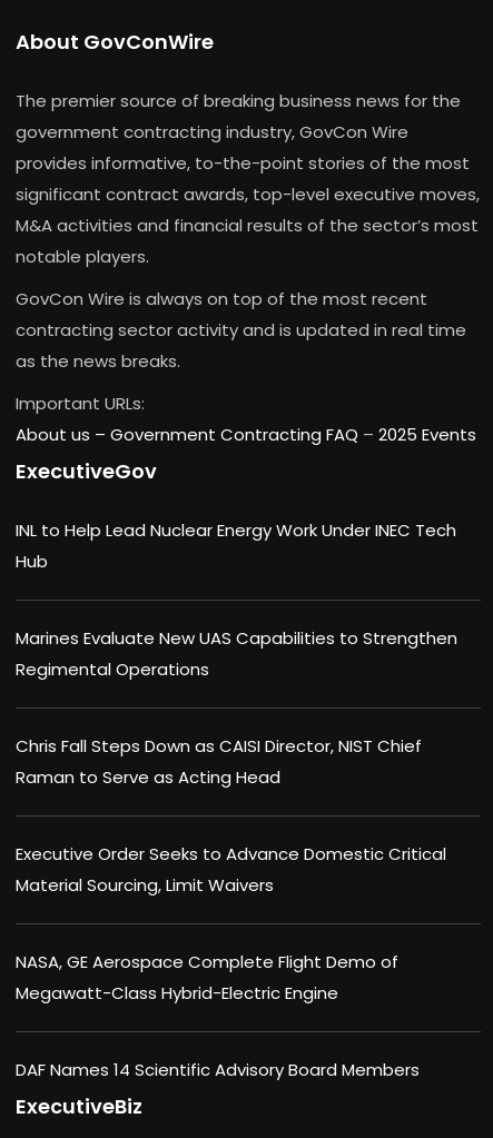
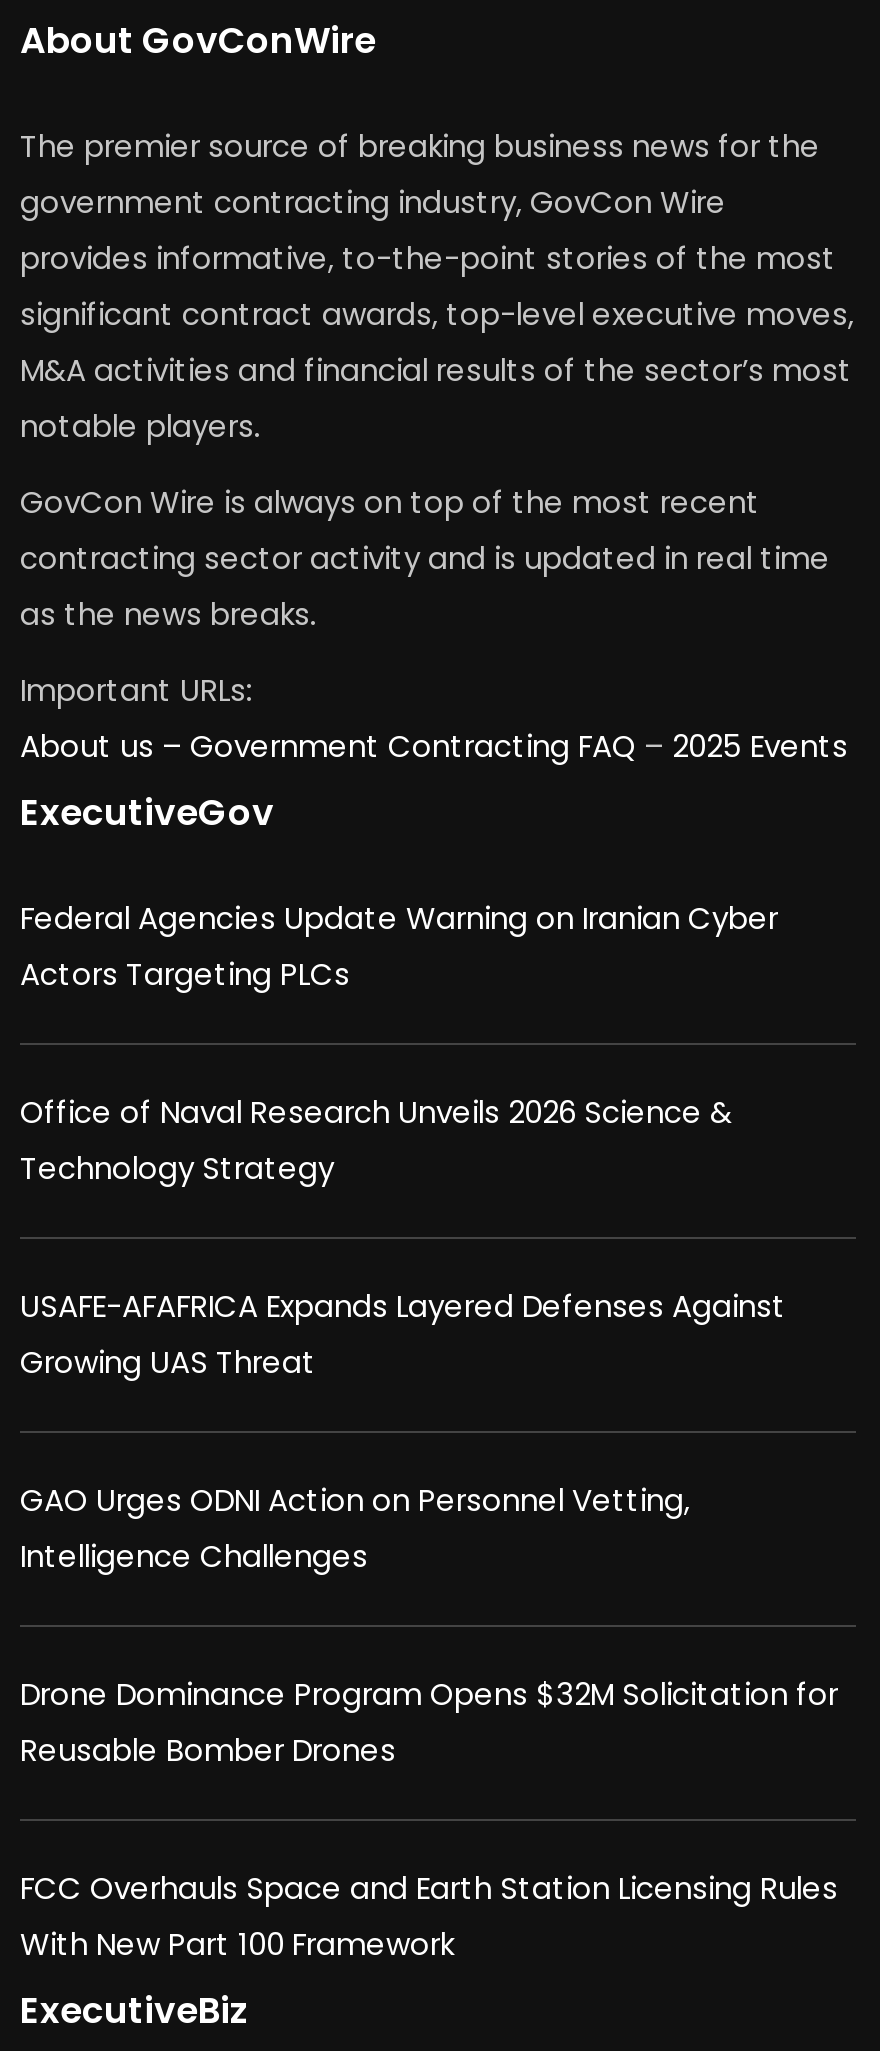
[16,519,456,573] INL to Help Lead Nuclear Energy Work Under INEC Tech | Hub -> [20,898,778,996] Federal Agencies Update Warning on Iranian Cyber | Actors Targeting PLCs
[16,627,457,681] Marines Evaluate New UAS Capabilities to Strengthen | Regimental Operations -> [20,1092,732,1190] Office of Naval Research Unveils 2026 Science & | Technology Strategy
[16,735,422,789] Chris Fall Steps Down as CAISI Director, NIST Chief | Raman to Serve as Acting Head -> [20,1286,786,1384] USAFE-AFAFRICA Expands Layered Defenses Against | Growing UAS Threat
[16,842,446,897] Executive Order Seeks to Advance Domestic Critical | Material Sourcing, Limit Waivers -> [20,1480,690,1578] GAO Urges ODNI Action on Personnel Vetting, | Intelligence Challenges
[16,950,398,1005] NASA, GE Aerospace Complete Flight Demo of | Megawatt-Class Hybrid-Electric Engine -> [20,1674,838,1772] Drone Dominance Program Opens $32M Solicitation for | Reusable Bomber Drones
[16,1058,420,1082] DAF Names 14 Scientific Advisory Board Members -> [20,1868,838,1966] FCC Overhauls Space and Earth Station Licensing Rules | With New Part 100 Framework

